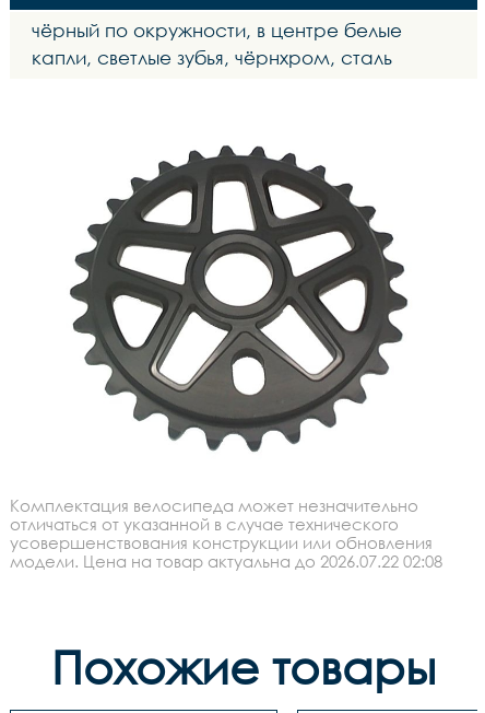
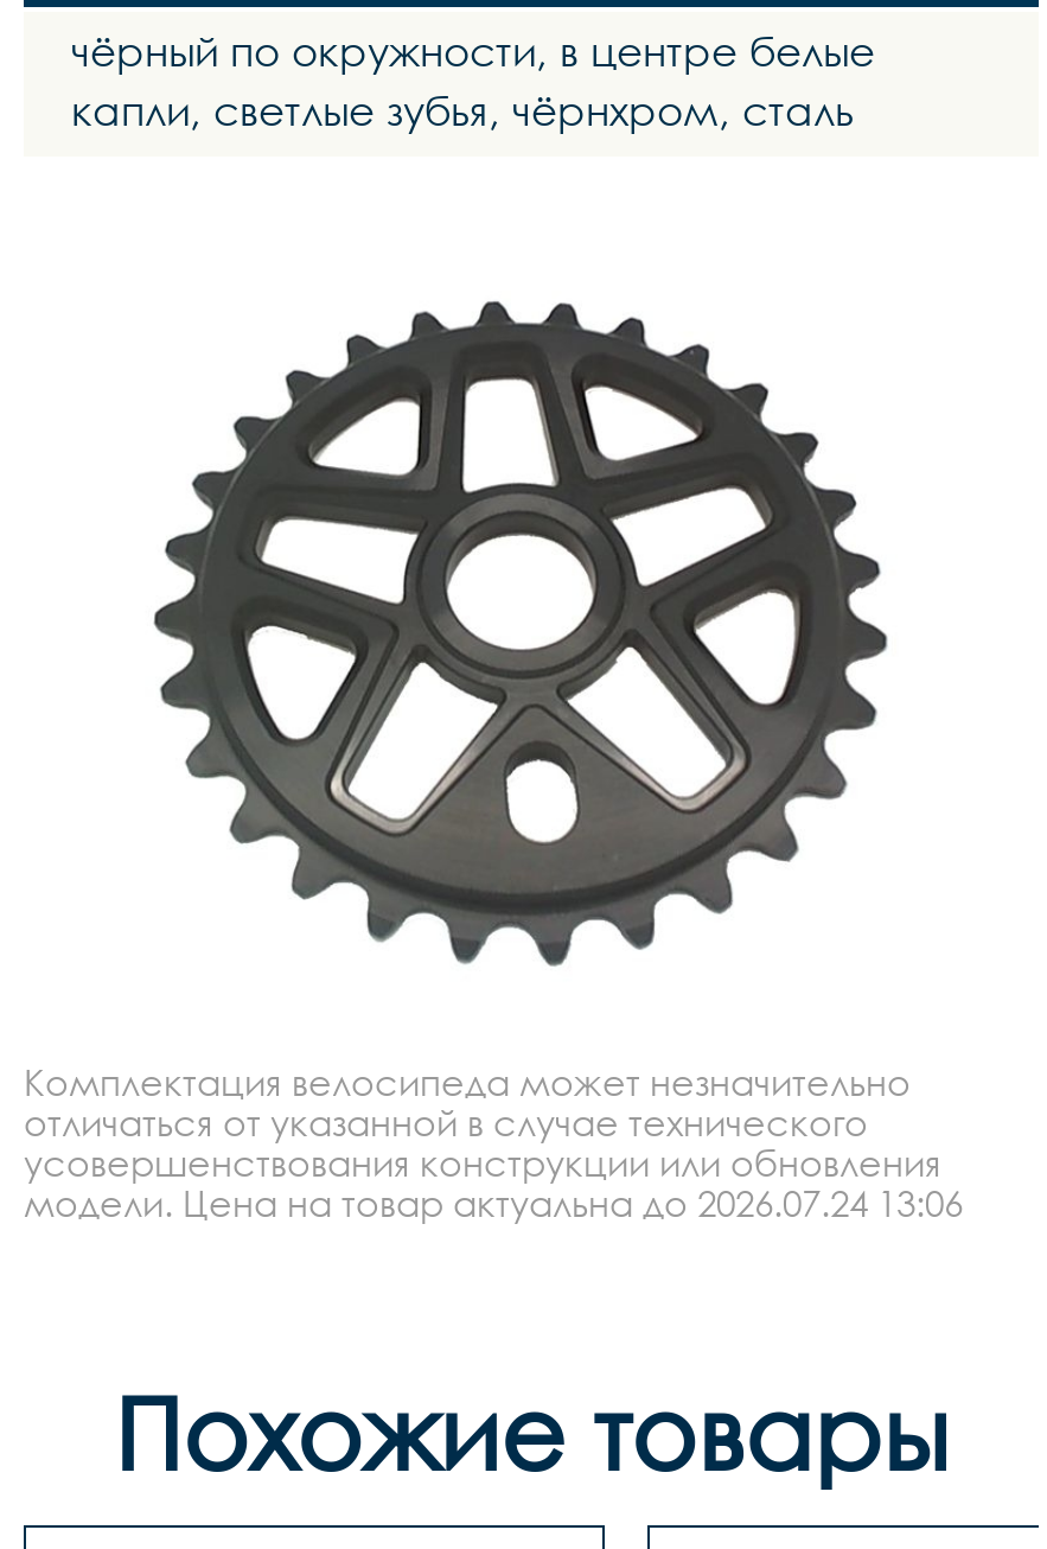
[10,552,442,571] модели. Цена на товар актуальна до 2026.07.22 02:08 -> [24,1183,963,1225] модели. Цена на товар актуальна до 2026.07.24 13:06

